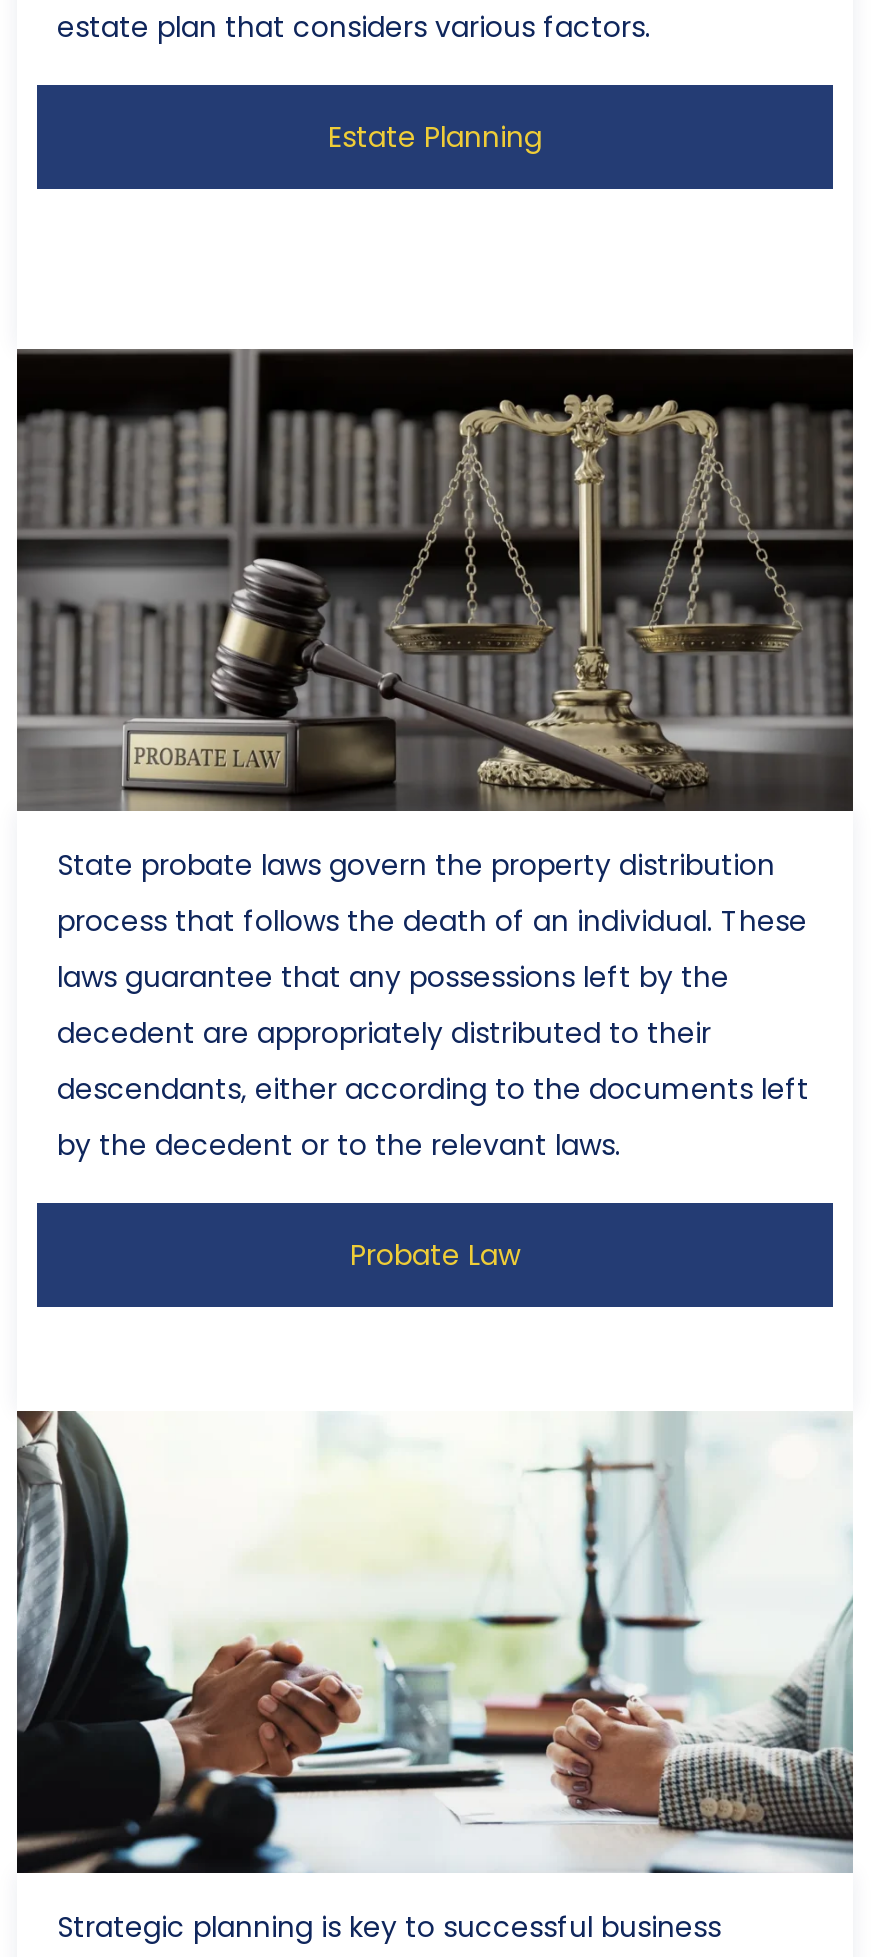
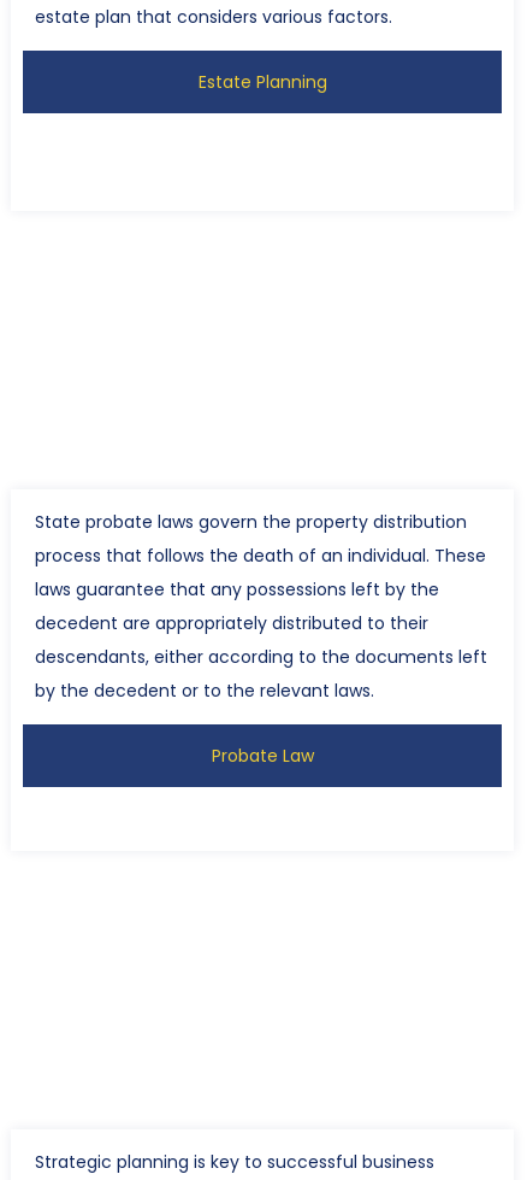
[15,346,855,814] [image] -> none
[15,1408,855,1876] [image] -> none

